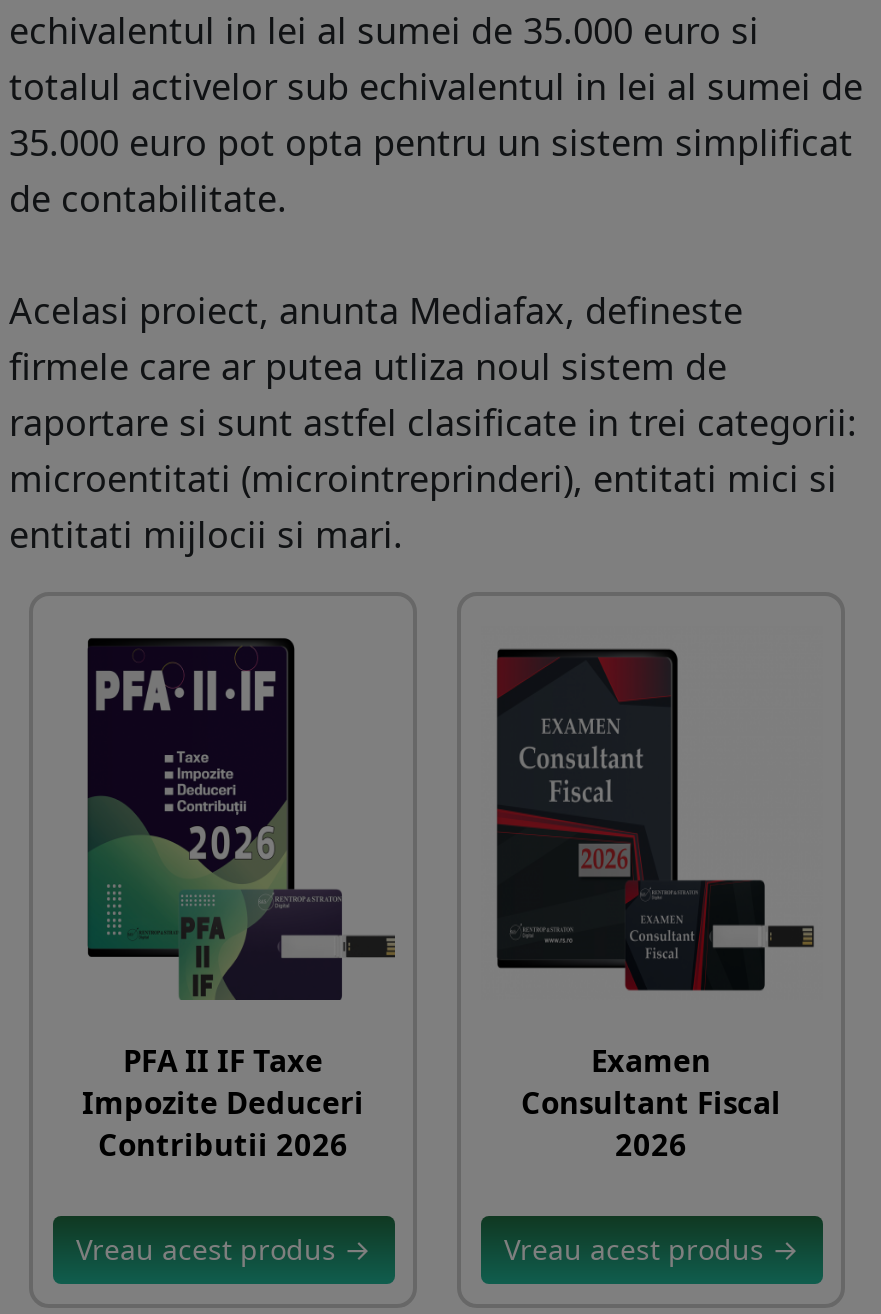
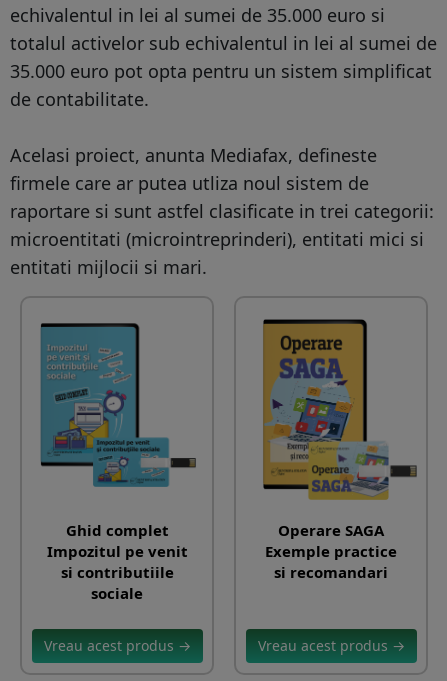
[71,636,397,1163] [image] | PFA II IF Taxe | Impozite Deduceri | Contributii 2026 -> [40,322,197,602] [image] | Ghid complet | Impozitul pe venit | si contributiile | sociale
[495,638,817,1163] [image] | Examen | Consultant Fiscal | 2026 -> [254,319,418,581] [image] | Operare SAGA | Exemple practice | si recomandari

